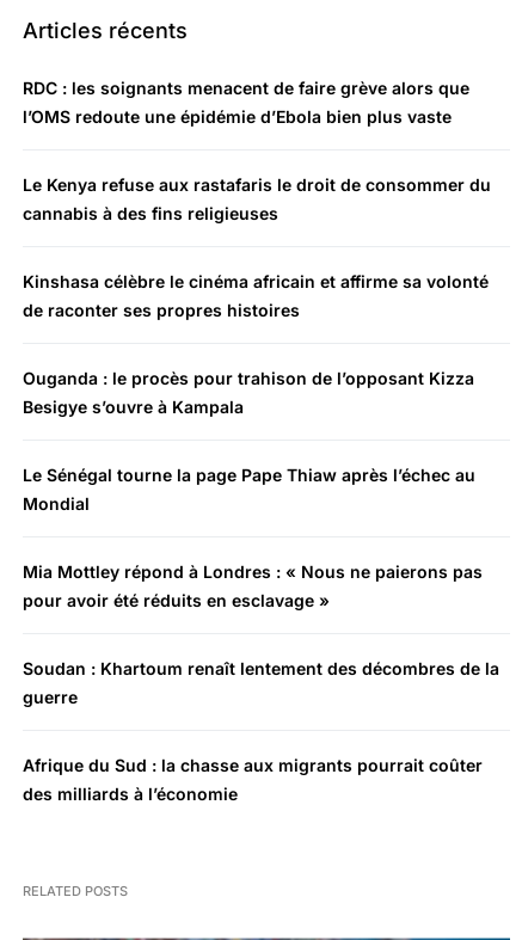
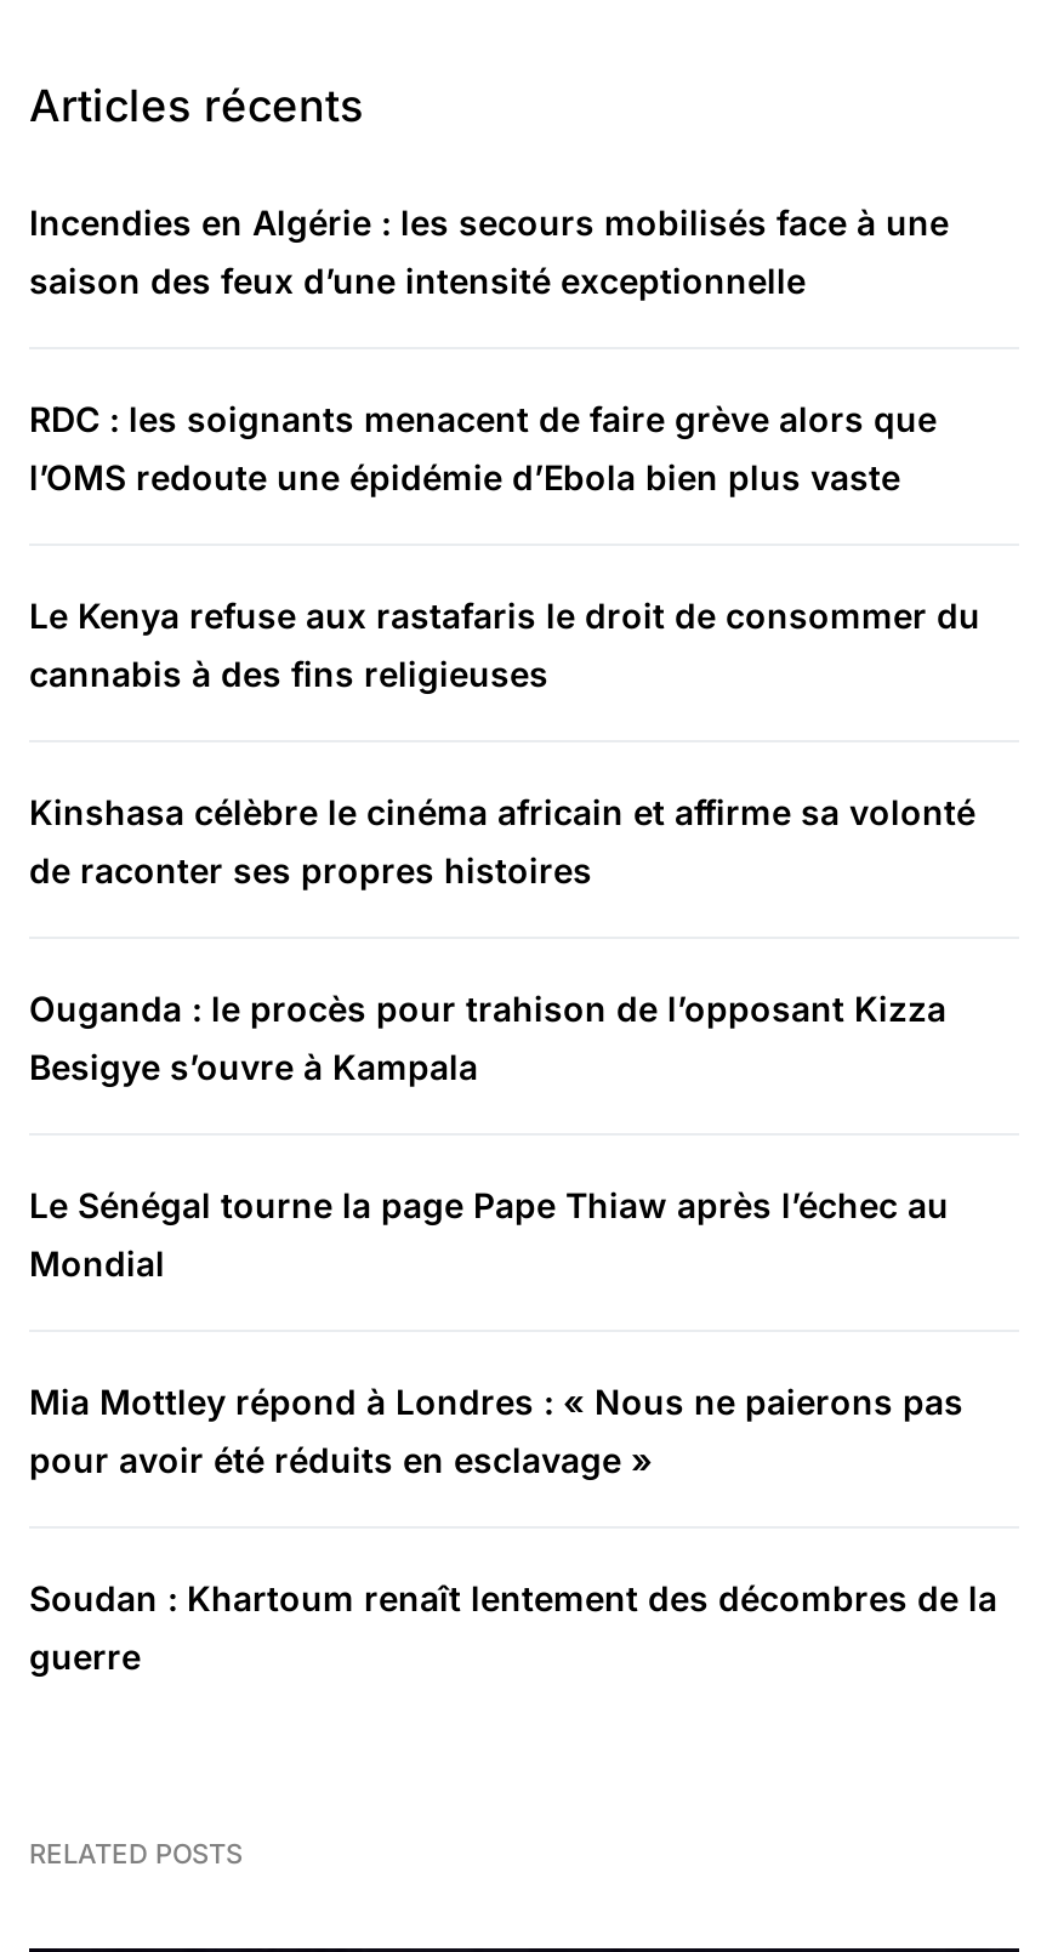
none -> [29,201,949,301] Incendies en Algérie : les secours mobilisés face à une | saison des feux d’une intensité exceptionnelle
moved [23,78,499,708] -> [29,398,997,1676]: RDC : les soignants menacent de faire grève alors que | l’OMS redoute une épidémie d’Ebola bien plus vaste | Le Kenya refuse aux rastafaris le droit de consommer du | ... | Soudan : Khartoum renaît lentement des décombres de la | guerre
[23,755,483,804] Afrique du Sud : la chasse aux migrants pourrait coûter | des milliards à l’économie -> none

